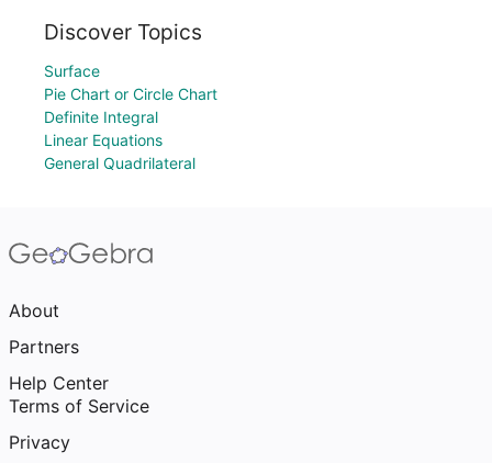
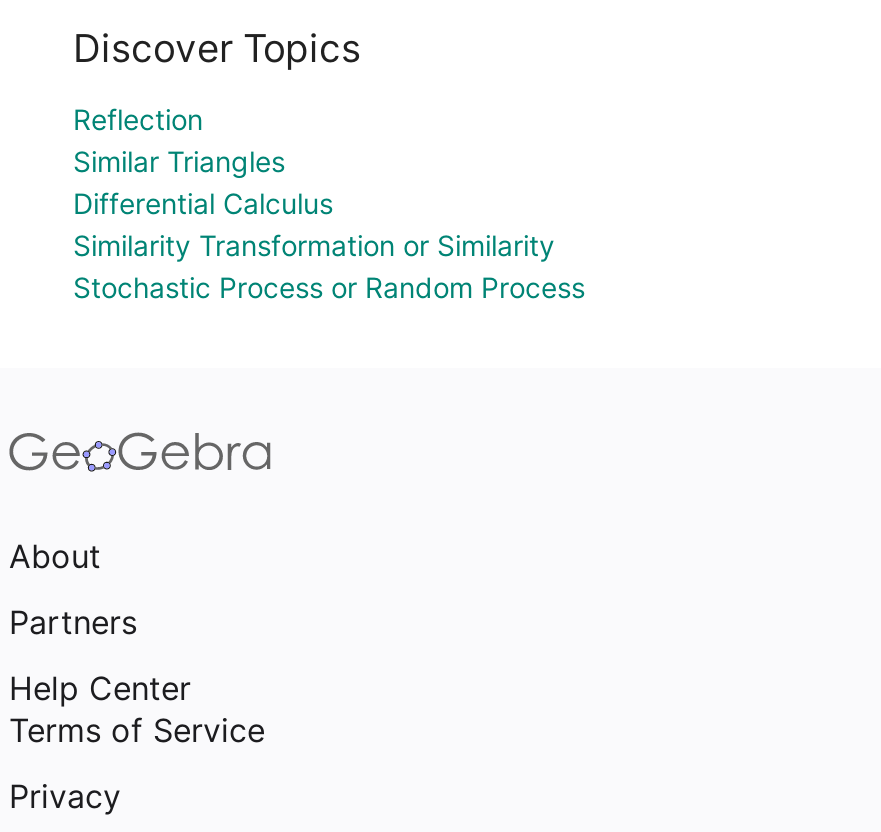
[44,61,217,172] Surface | Pie Chart or Circle Chart | Definite Integral | Linear Equations | General Quadrilateral -> [73,102,585,304] Reflection | Similar Triangles | Differential Calculus | Similarity Transformation or Similarity | Stochastic Process or Random Process

